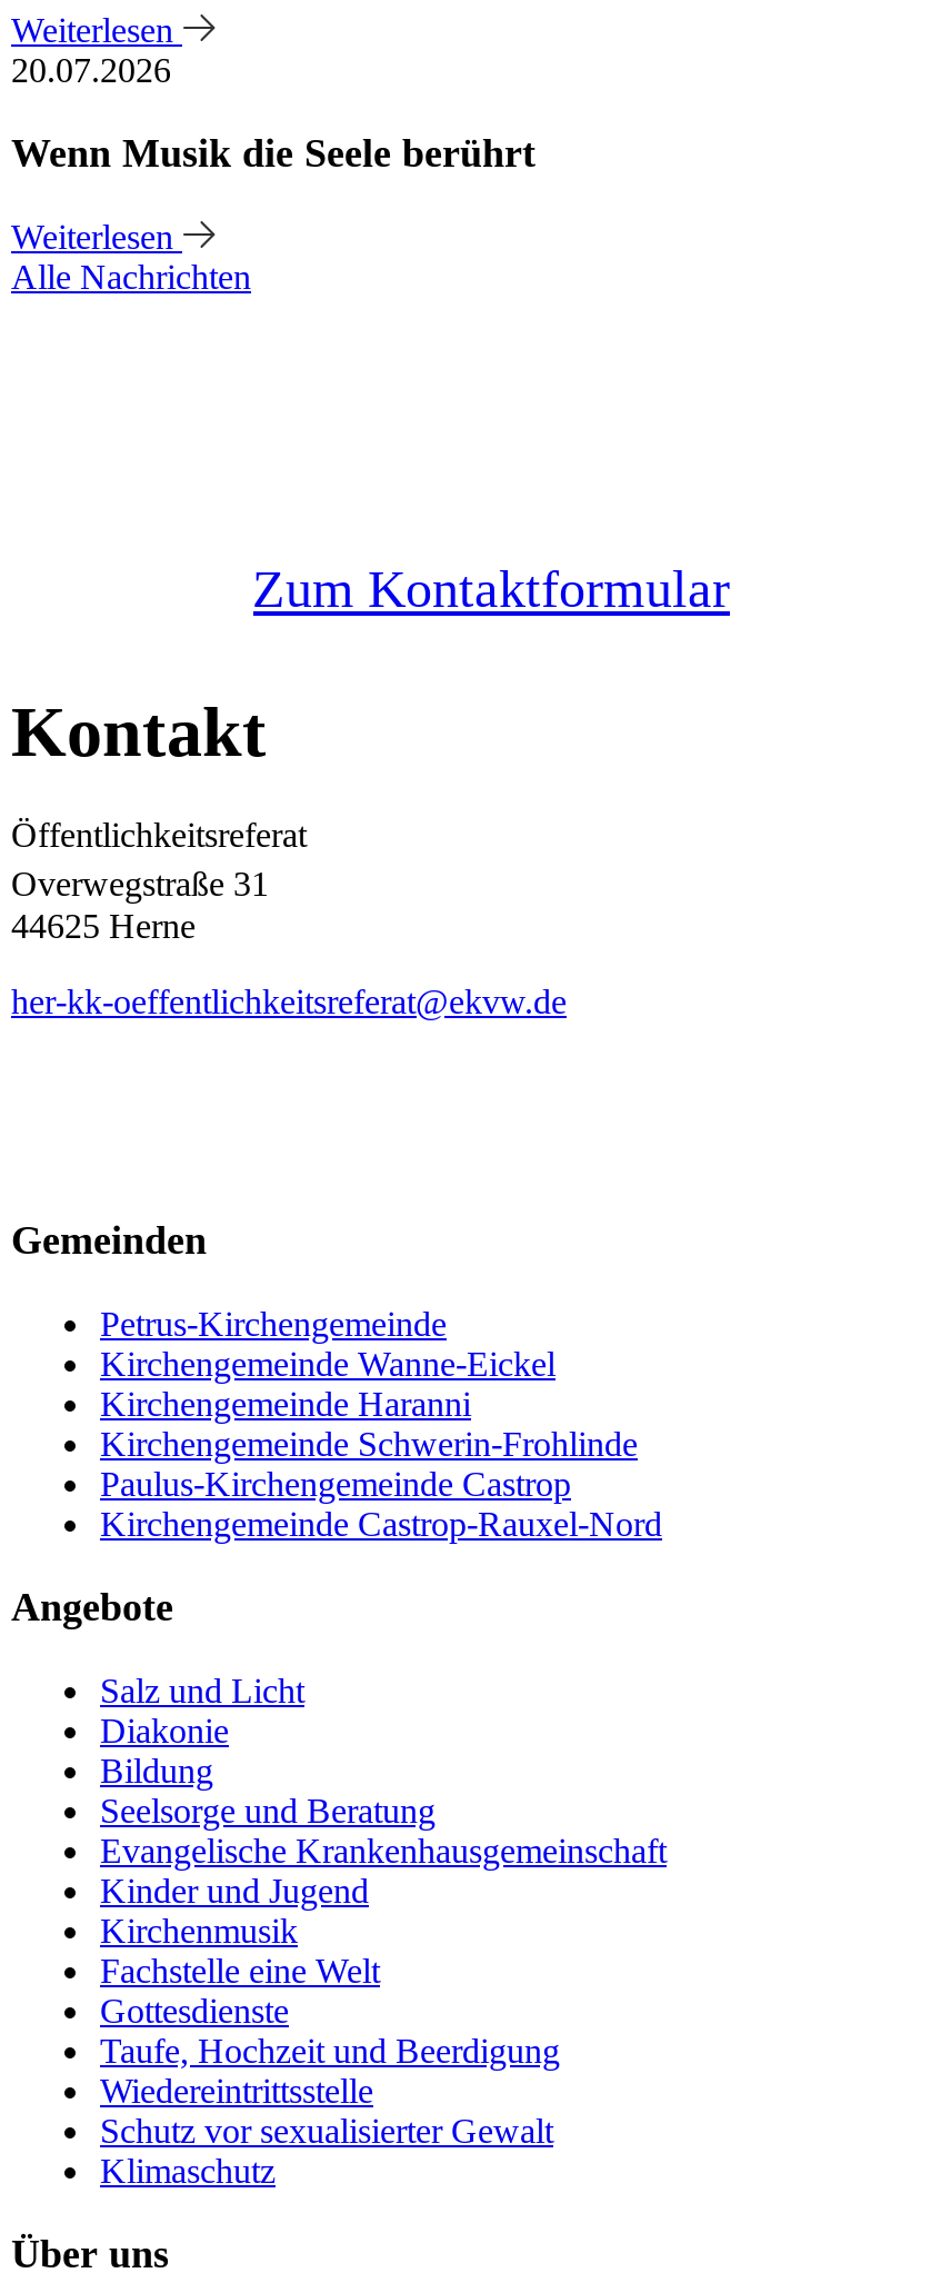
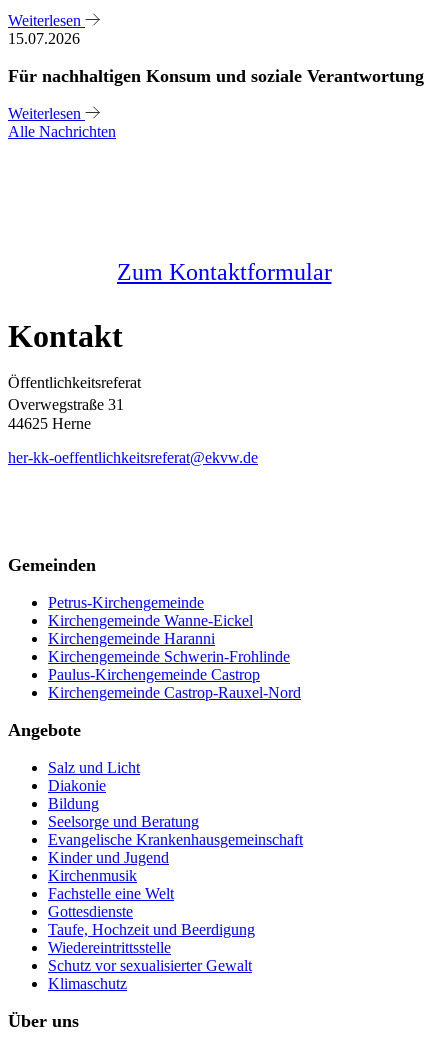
[11,50,171,88] 20.07.2026 -> [8,30,80,47] 15.07.2026
[11,130,535,175] Wenn Musik die Seele berührt -> [8,66,424,86] Für nachhaltigen Konsum und soziale Verantwortung

